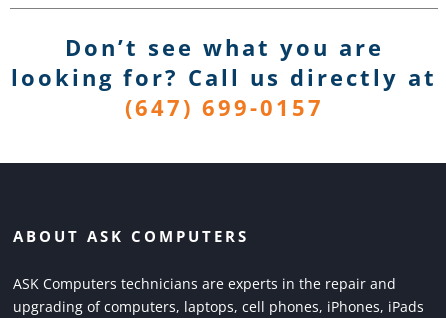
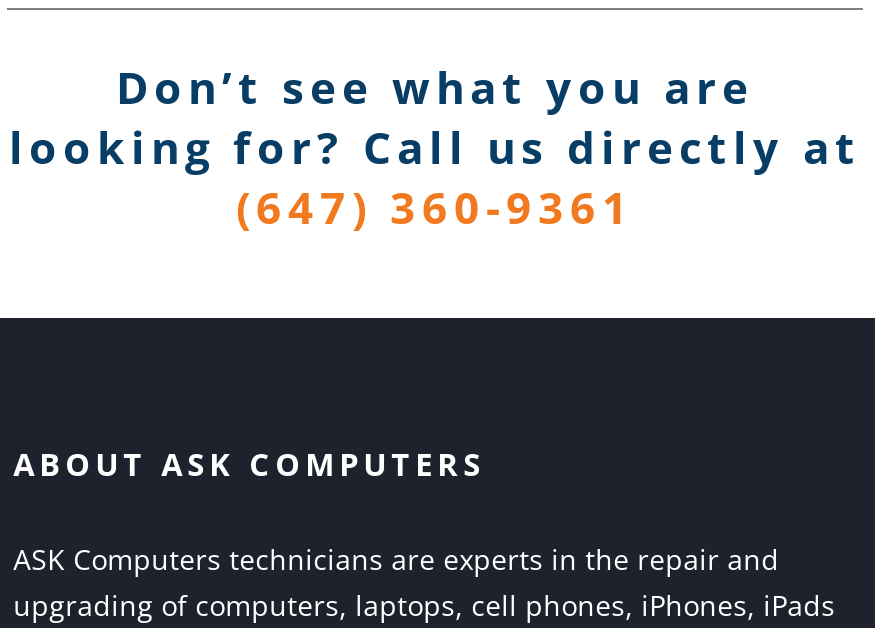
[124,92,323,122] (647) 699-0157 -> [236,175,634,235] (647) 360-9361

